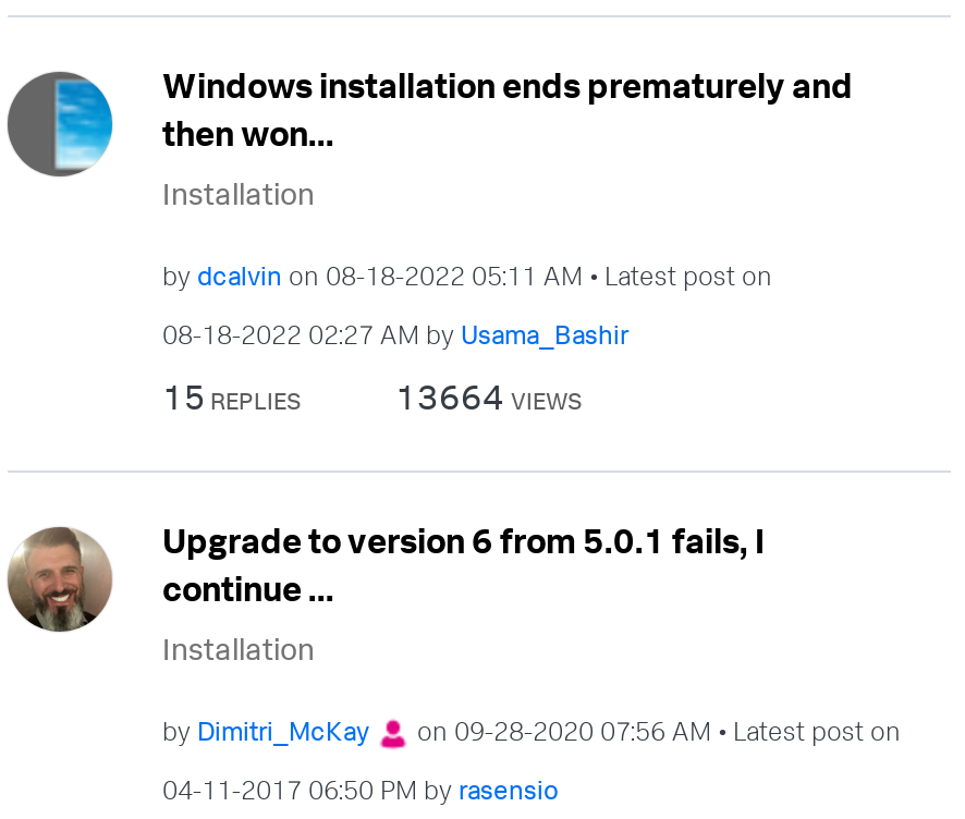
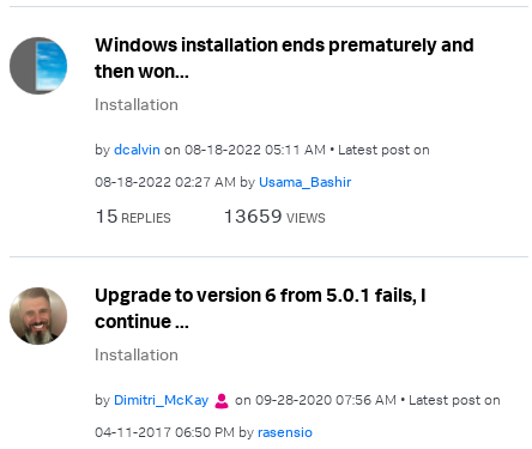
[395,374,583,417] 13664 VIEWS -> [223,203,326,227] 13659 VIEWS

